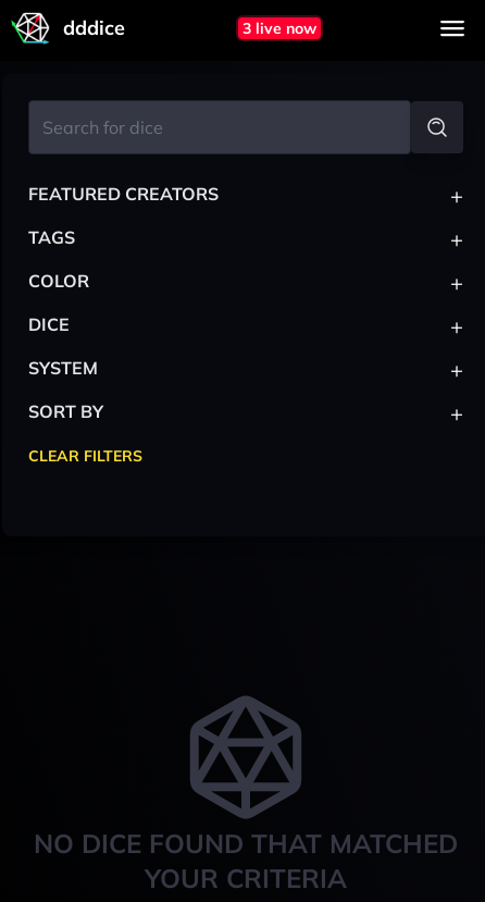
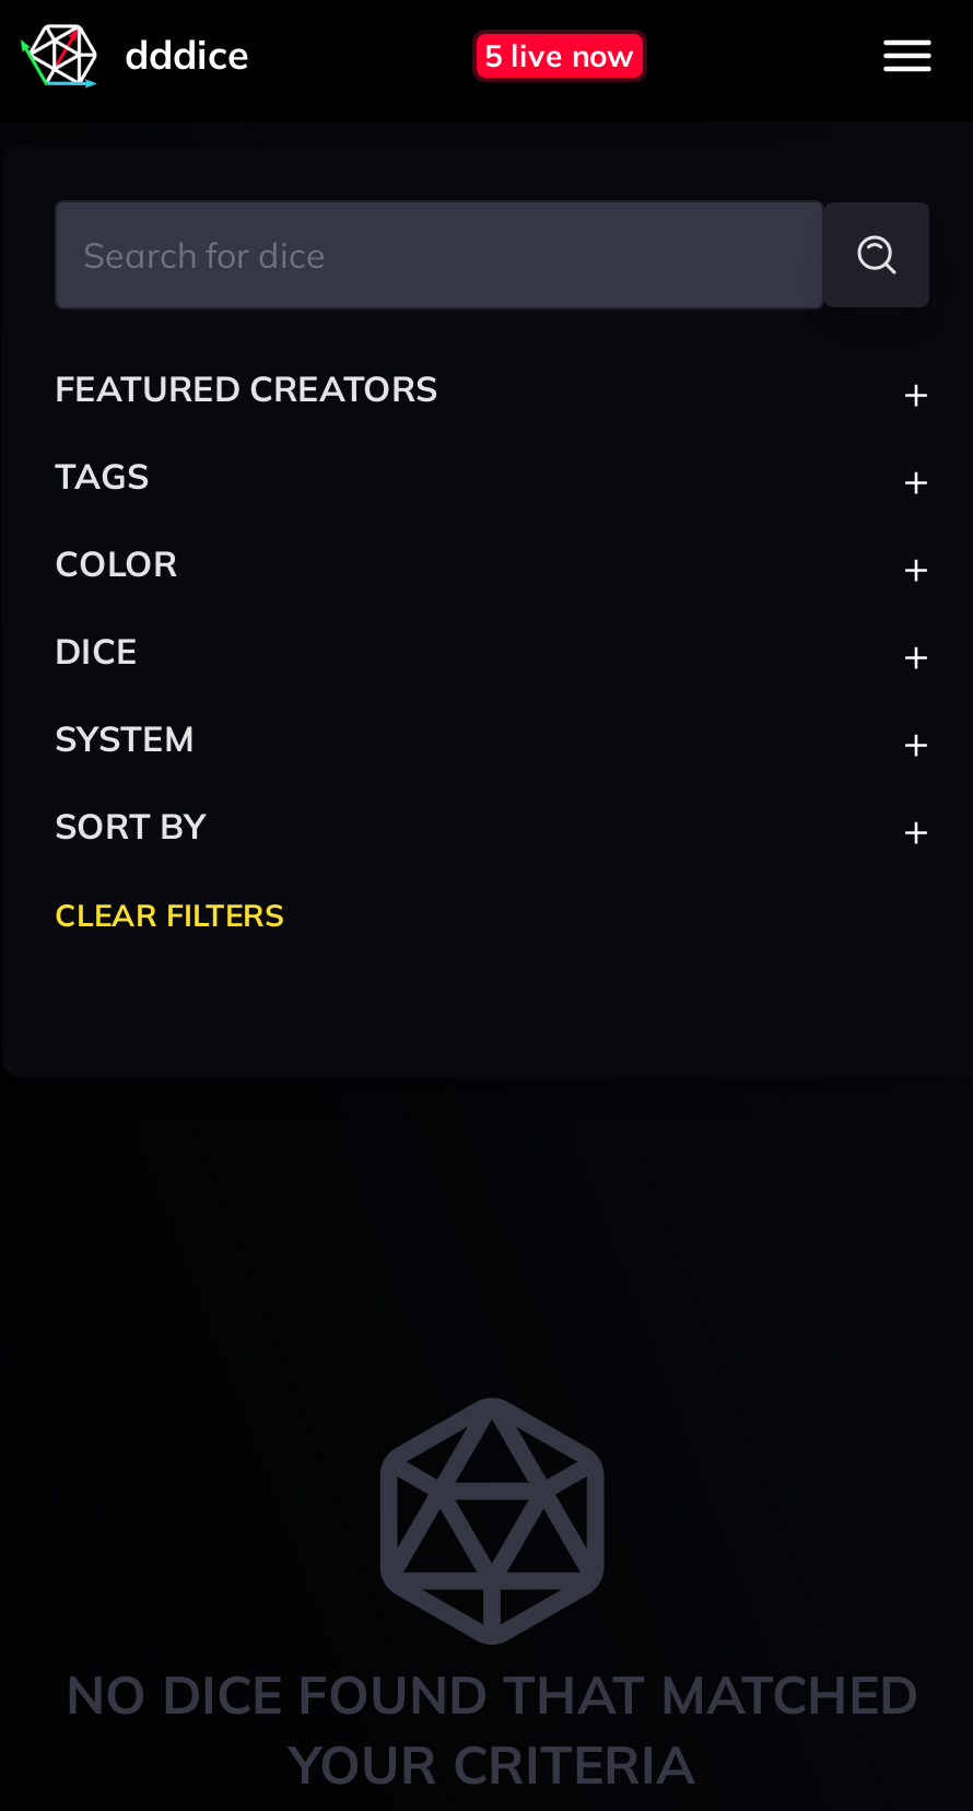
[242,18,316,38] 3 live now -> [484,36,633,75] 5 live now

